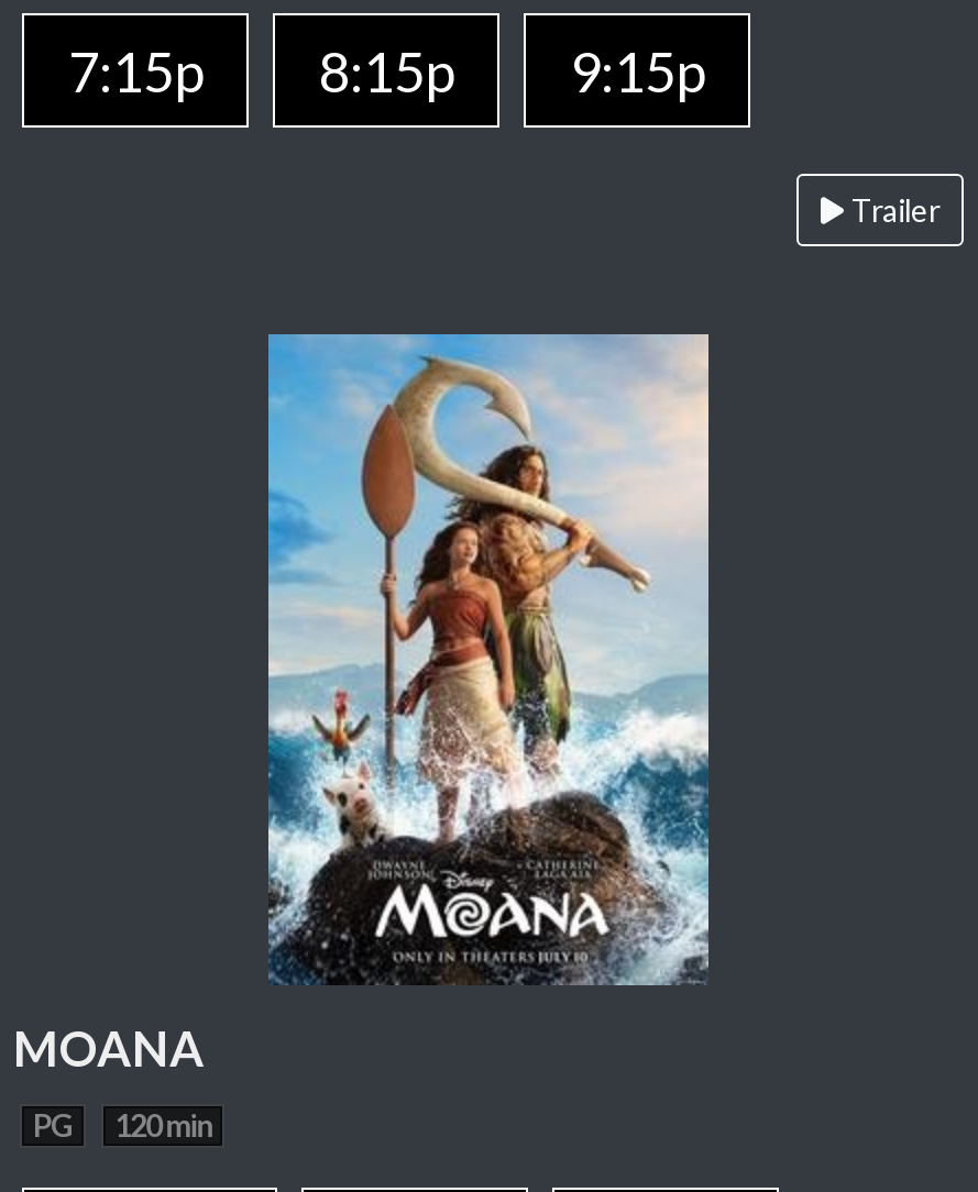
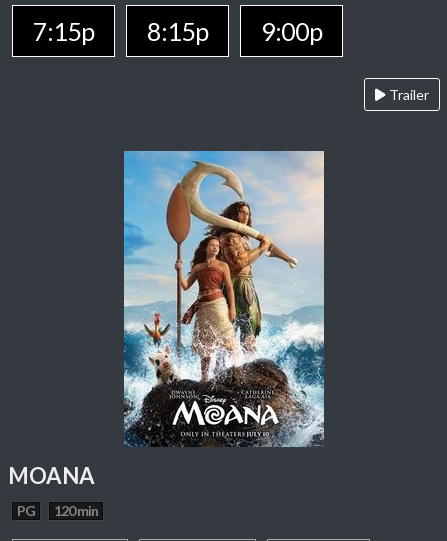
[68,37,704,103] 7:15p 8:15p 9:15p -> [33,16,322,46] 7:15p 8:15p 9:00p

